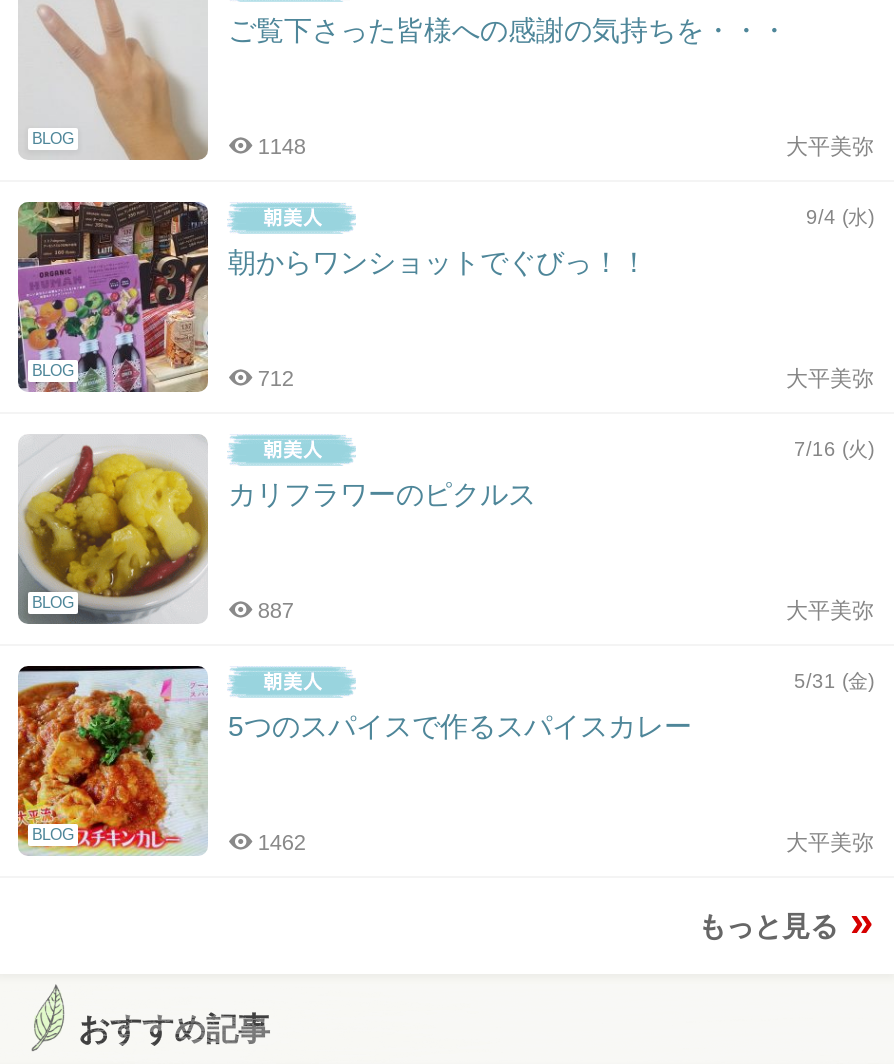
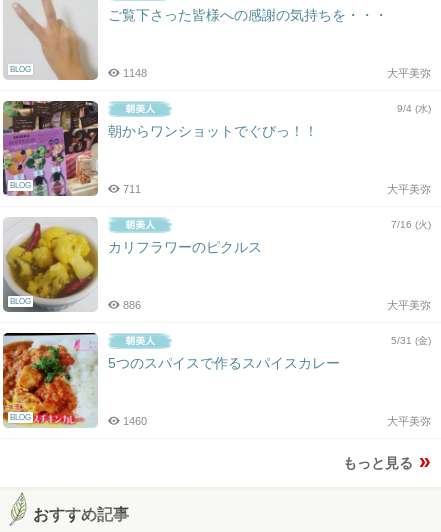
[258,365,294,389] 712 -> [123,182,141,194] 711
[258,597,294,621] 887 -> [123,298,141,310] 886
[258,829,306,853] 1462 -> [123,414,147,426] 1460

